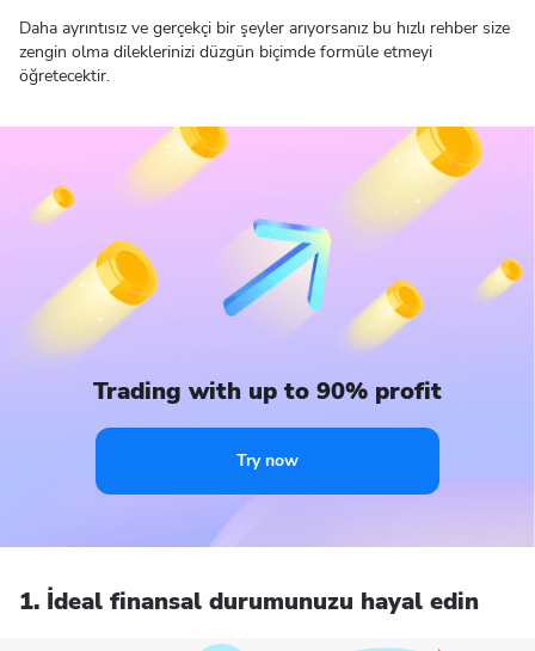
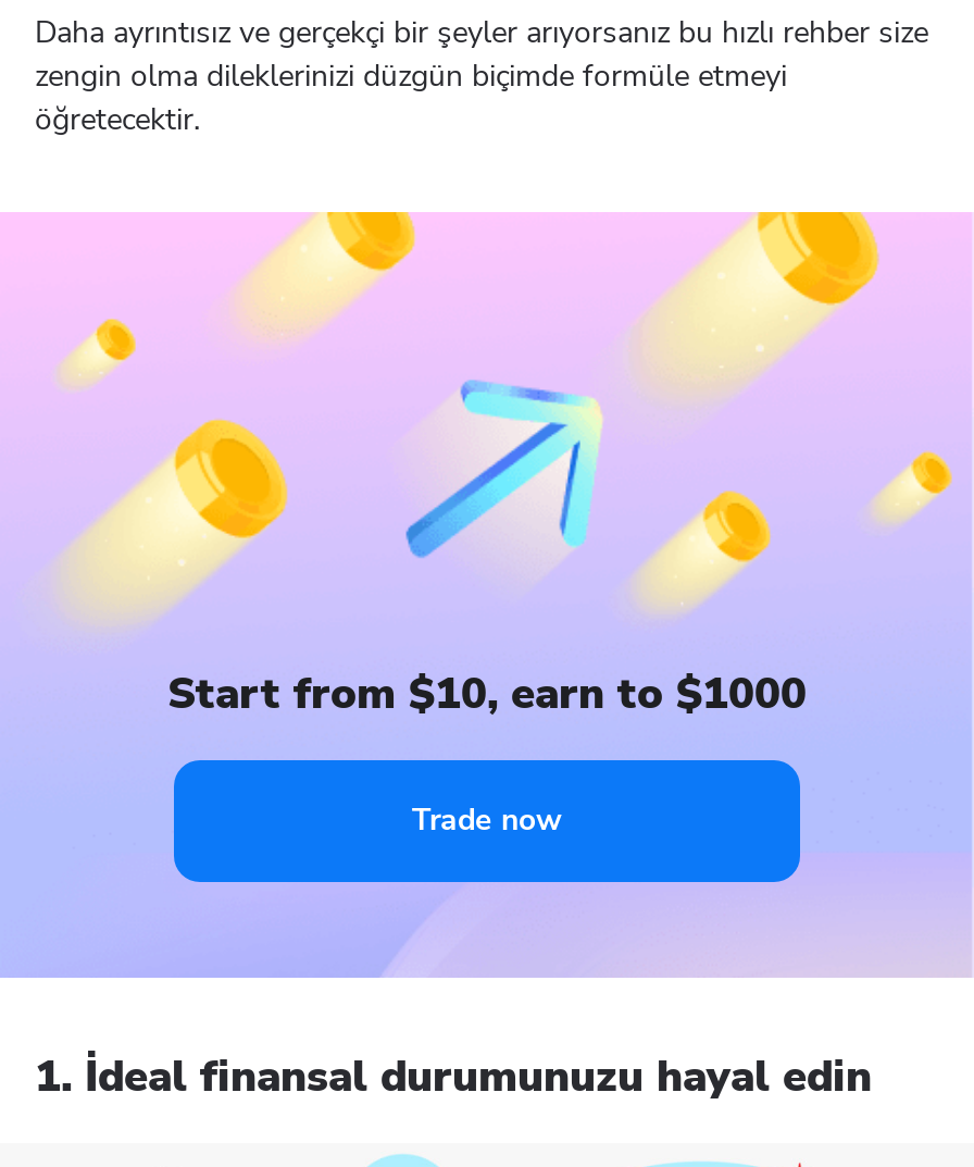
[93,375,442,407] Trading with up to 90% profit -> [167,665,807,723] Start from $10, earn to $1000
[236,449,299,472] Try now -> [412,799,562,841] Trade now

